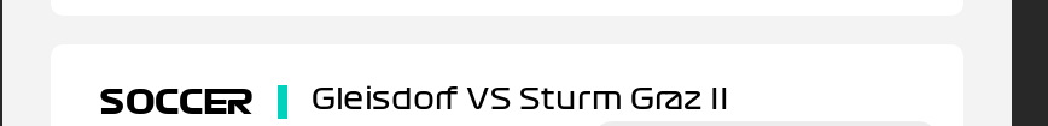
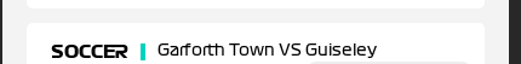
[312,85,729,114] Gleisdorf VS Sturm Graz II -> [158,43,377,58] Garforth Town VS Guiseley

